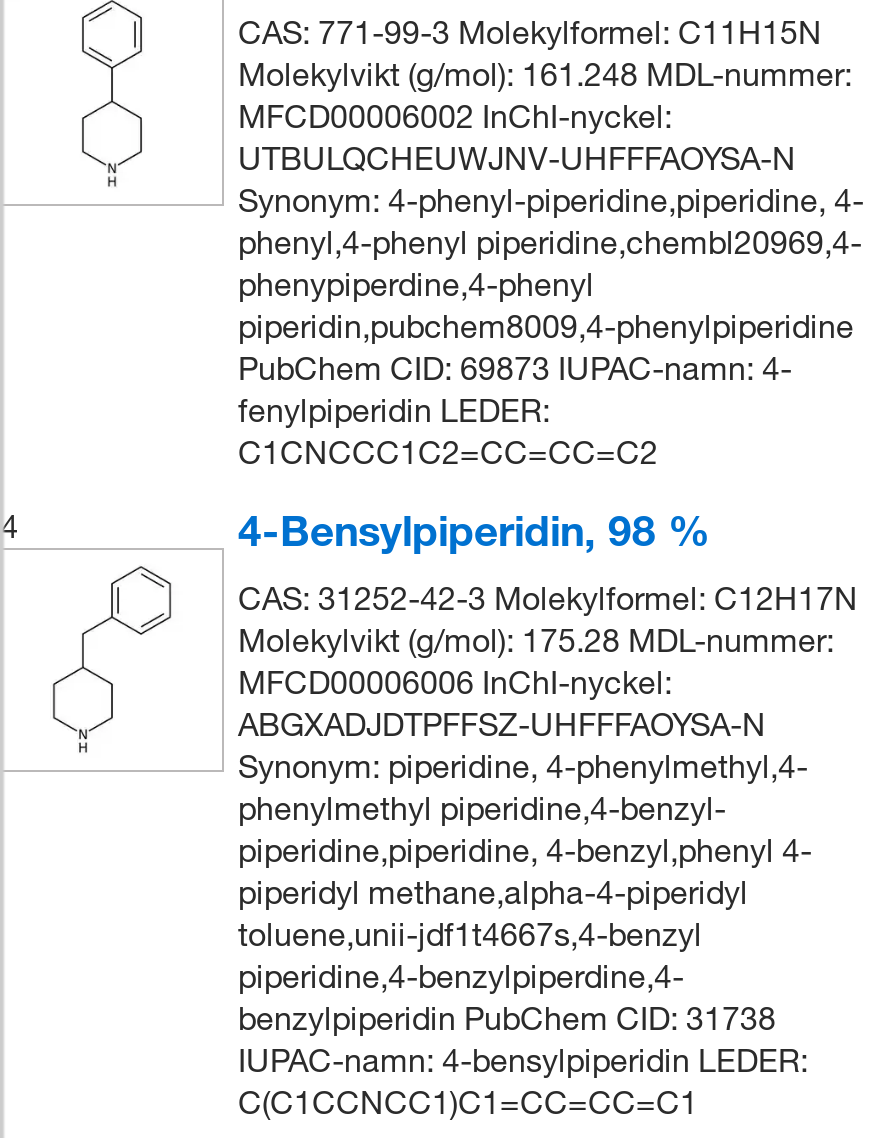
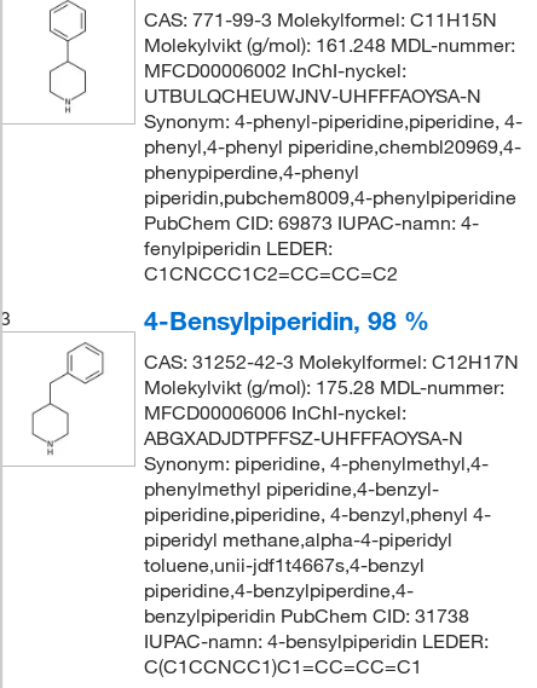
[0,506,18,546] 4 -> [0,306,11,330] 3

